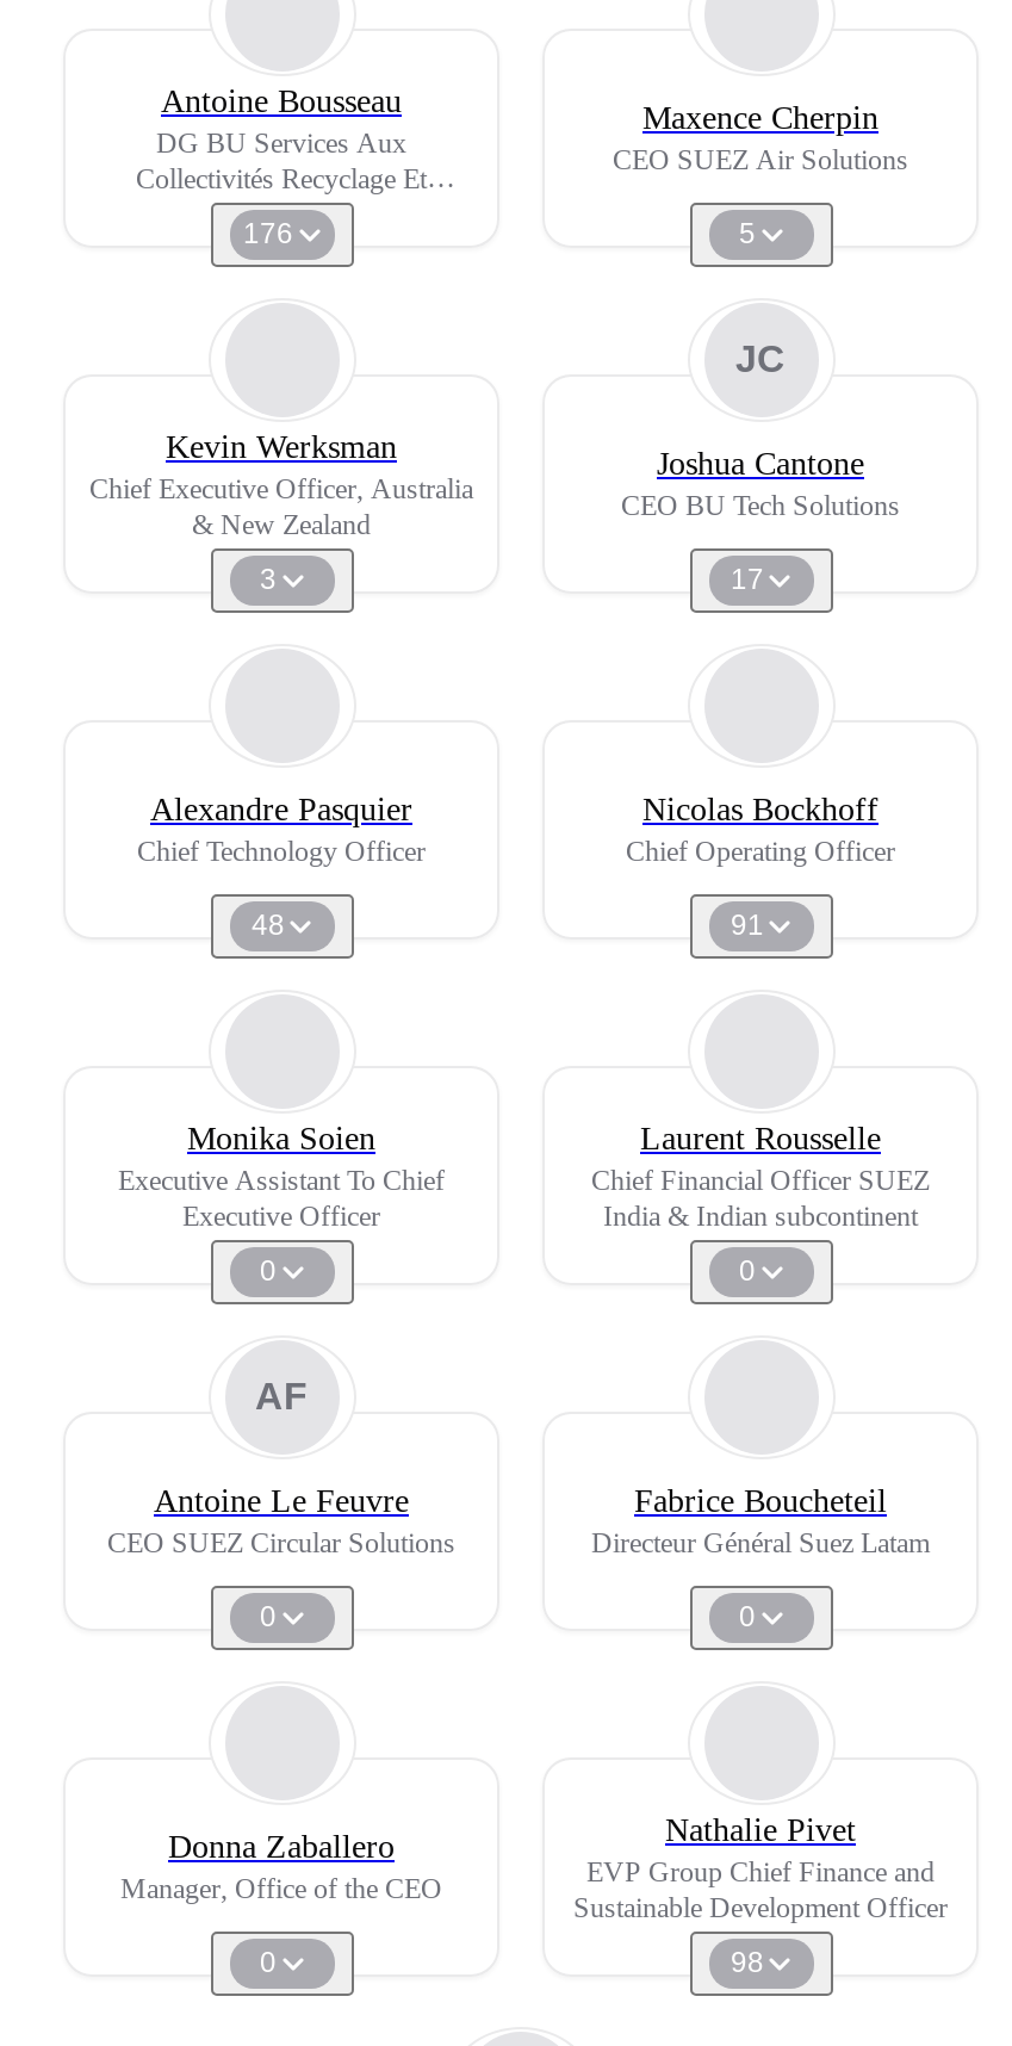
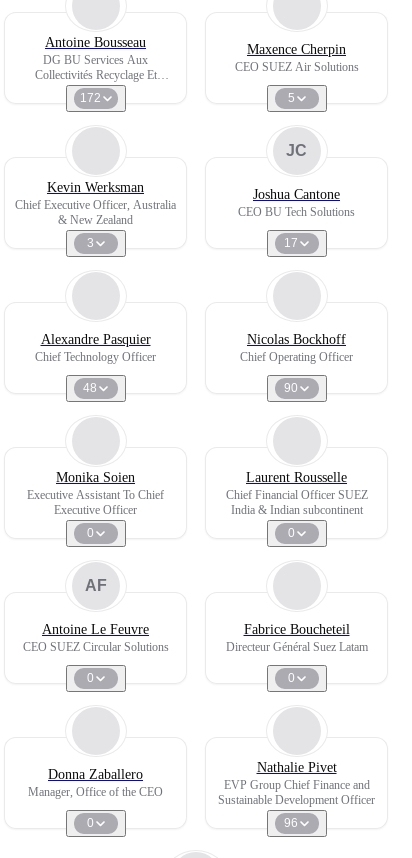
[243,217,293,250] 176 -> [79,91,100,105] 172
[731,909,764,942] 91 -> [284,381,298,395] 90
[731,1946,764,1979] 98 -> [284,816,298,830] 96

